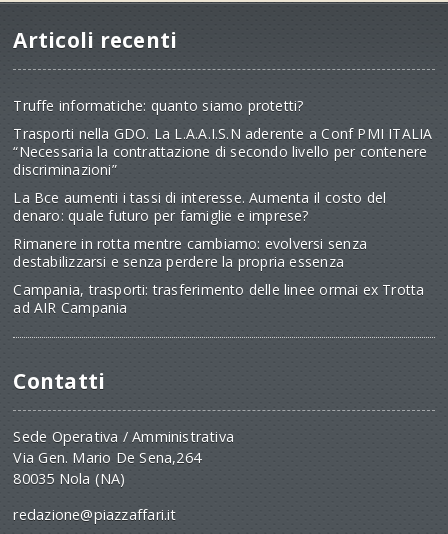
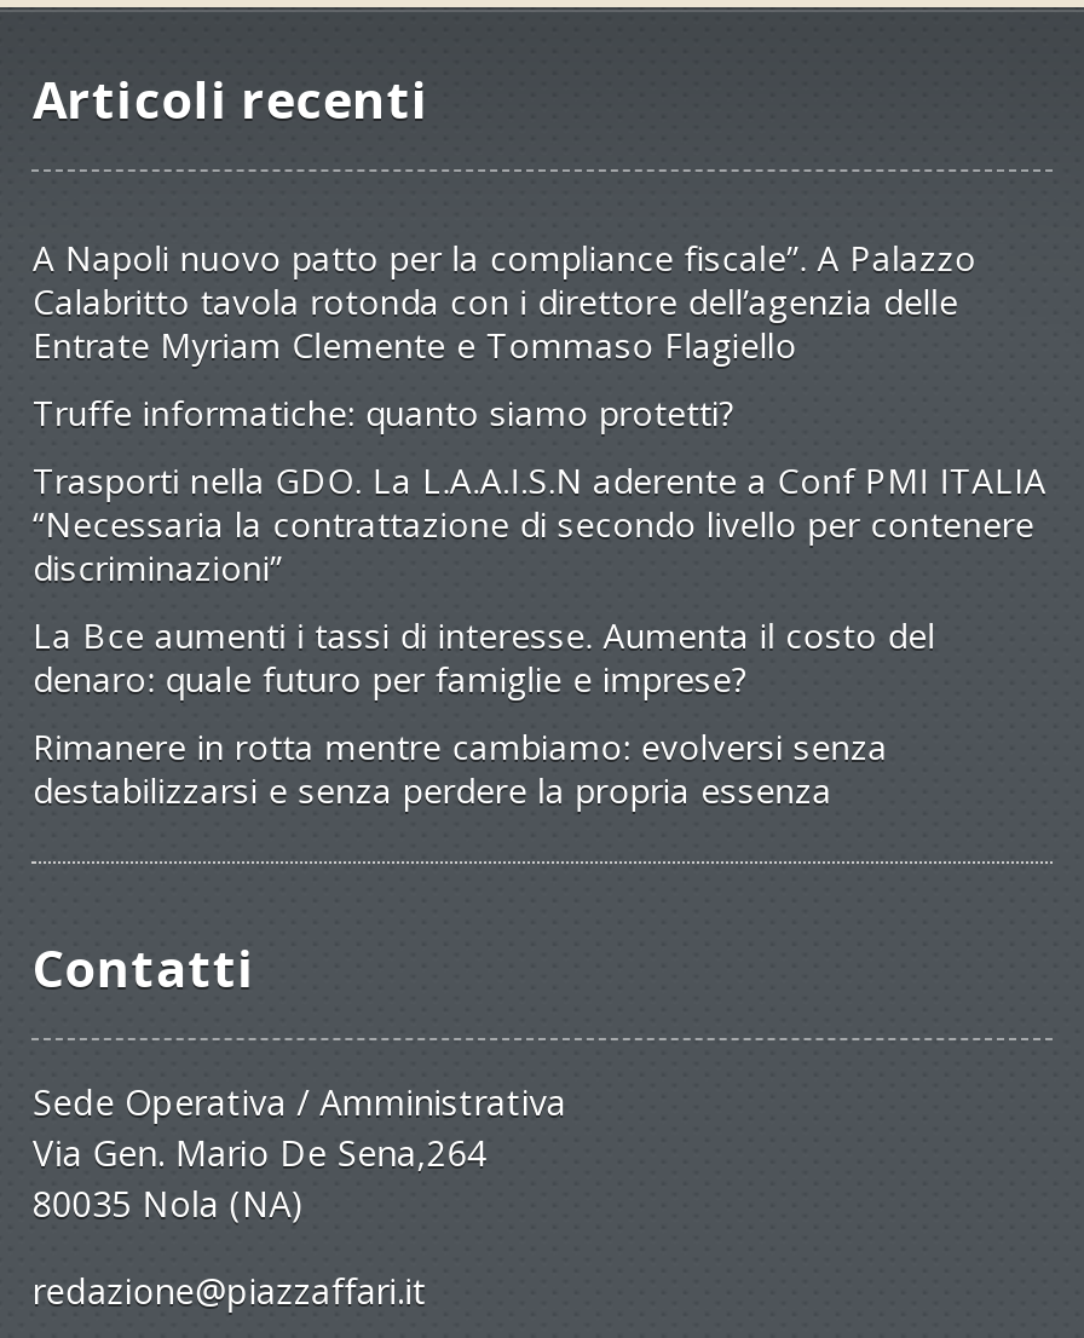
none -> [32,236,977,369] A Napoli nuovo patto per la compliance fiscale”. A Palazzo | Calabritto tavola rotonda con i direttore dell’agenzia delle | Entrate Myriam Clemente e Tommaso Flagiello
moved [13,96,432,271] -> [32,391,1046,814]: Truffe informatiche: quanto siamo protetti? | Trasporti nella GDO. La L.A.A.I.S.N aderente a Conf PMI ITALIA | “Necessaria la contrattazione di secondo livello per contenere | discriminazioni” | La Bce aumenti i tassi di interesse. Aumenta il costo del | denaro: quale futuro per famiglie e imprese? | Rimanere in rotta mentre cambiamo: evolversi senza | destabilizzarsi e senza perdere la propria essenza
[13,280,424,317] Campania, trasporti: trasferimento delle linee ormai ex Trotta | ad AIR Campania -> none

